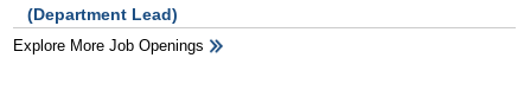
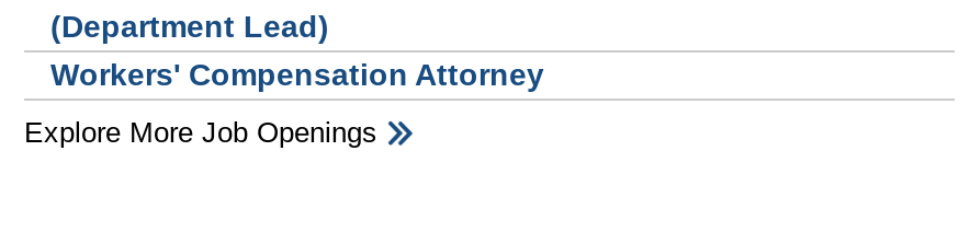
none -> [50,56,544,91] Workers' Compensation Attorney

